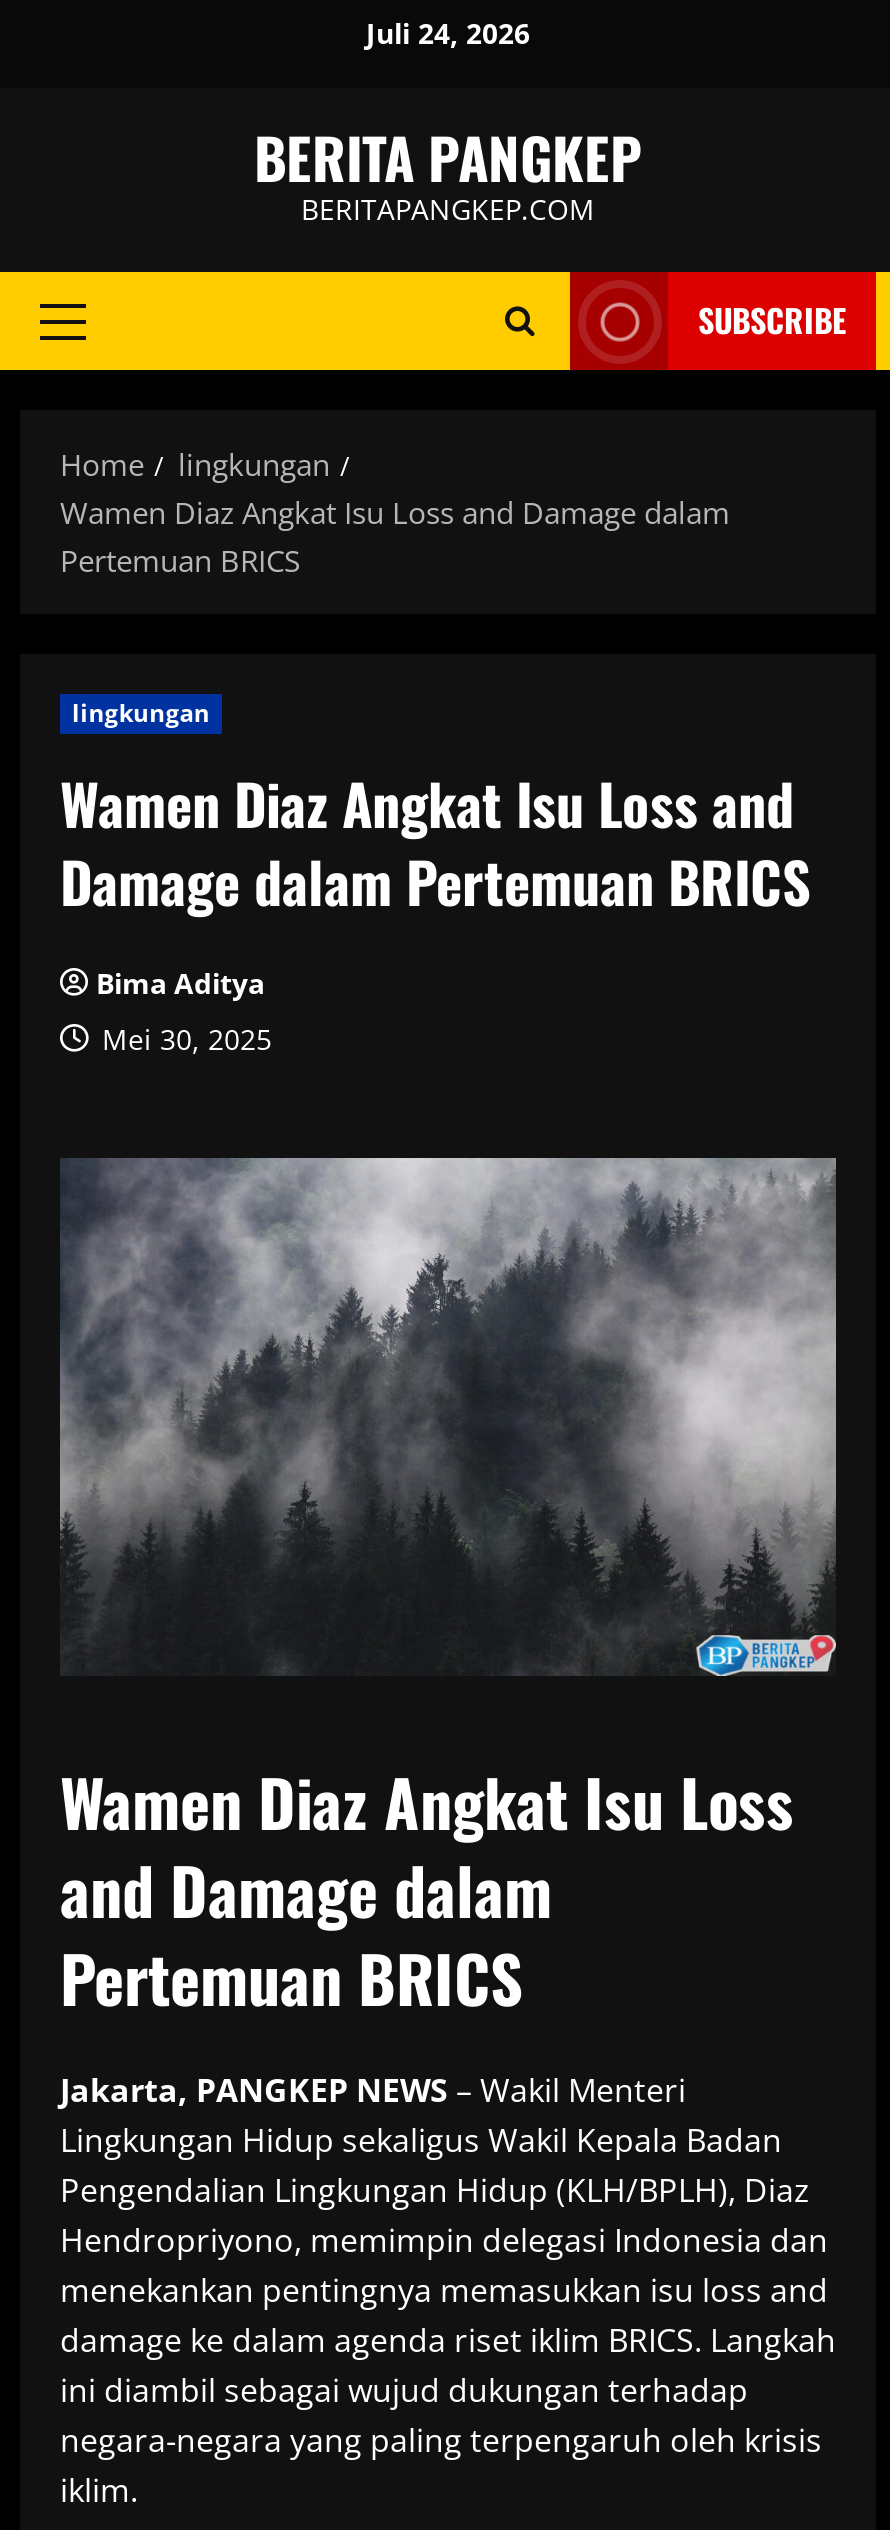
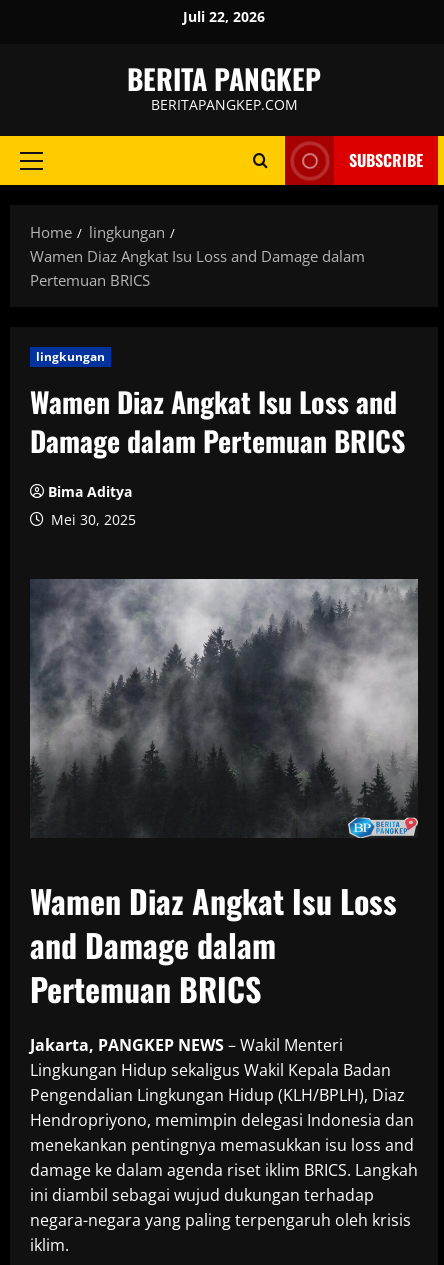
[366,14,530,52] Juli 24, 2026 -> [183,7,265,26] Juli 22, 2026

